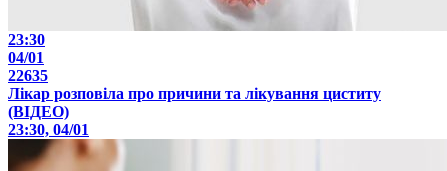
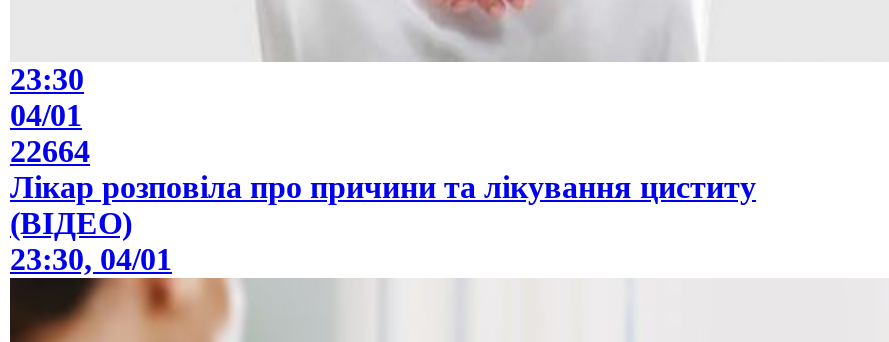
[8,67,48,84] 22635 -> [10,134,90,168] 22664

